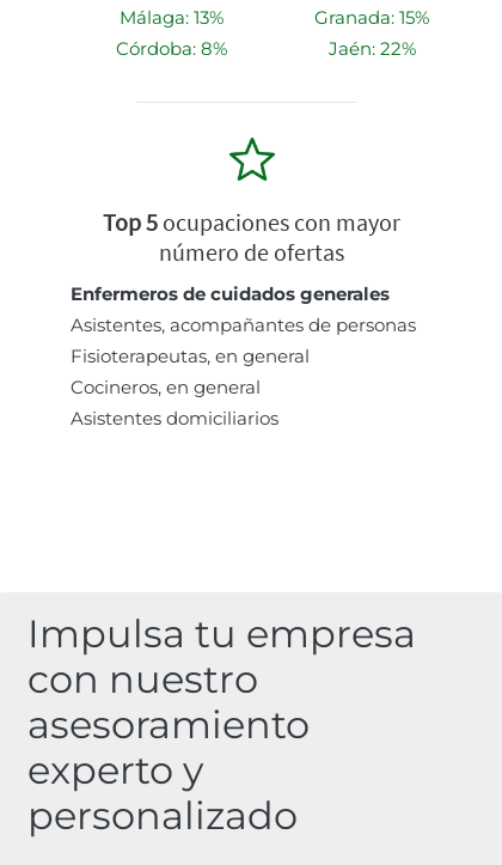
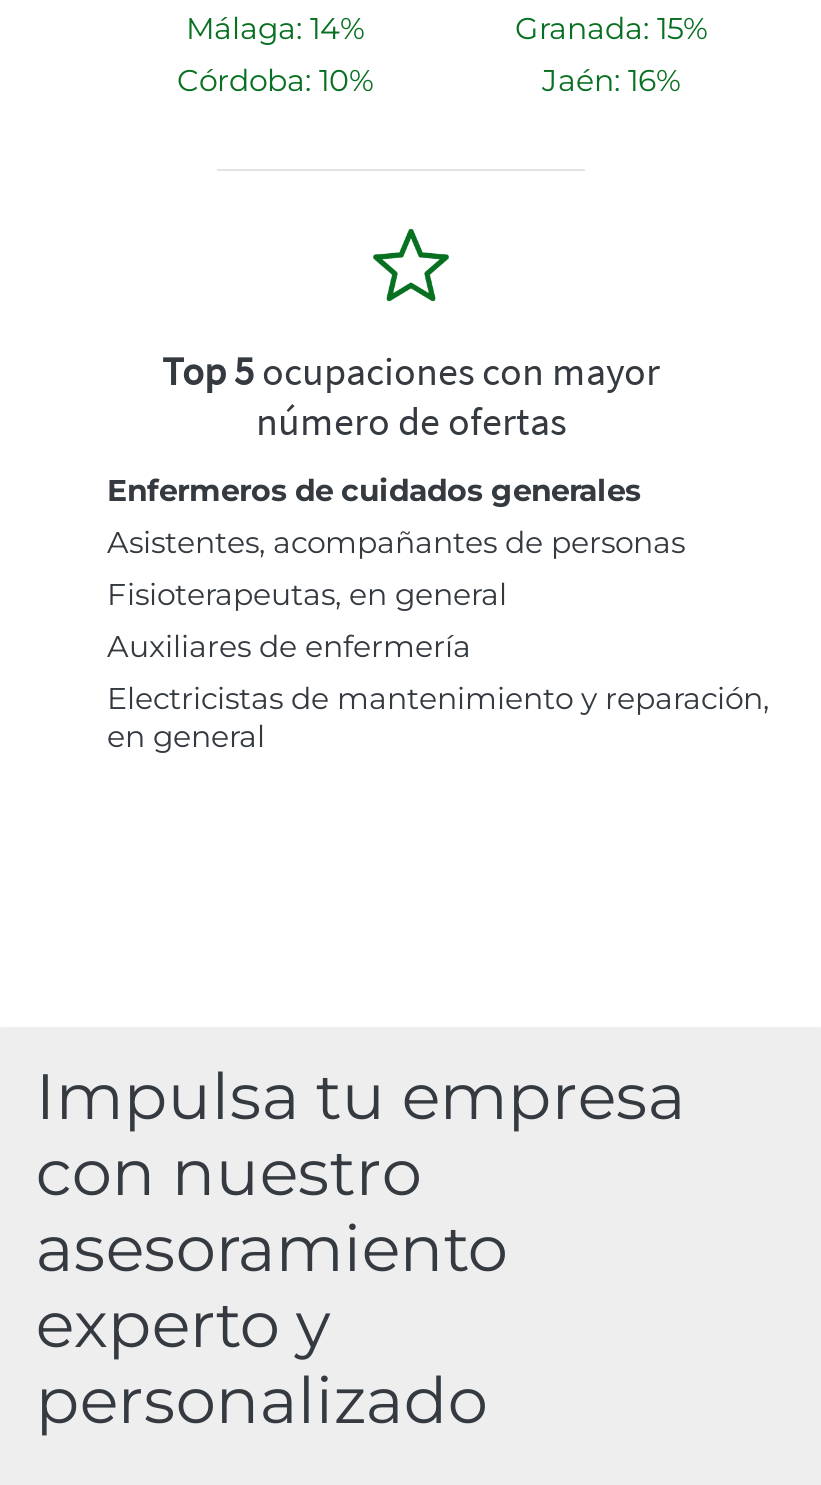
[119,6,223,29] Málaga: 13% -> [186,9,364,47] Málaga: 14%
[115,37,226,60] Córdoba: 8% -> [177,61,373,99] Córdoba: 10%
[328,37,415,60] Jaén: 22% -> [542,61,680,99] Jaén: 16%
[71,376,278,430] Cocineros, en general | Asistentes domiciliarios -> [107,627,769,755] Auxiliares de enfermería | Electricistas de mantenimiento y reparación, | en general

